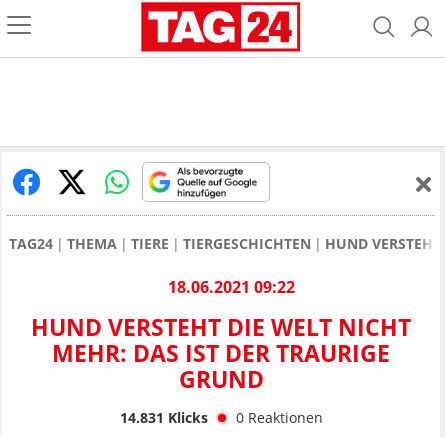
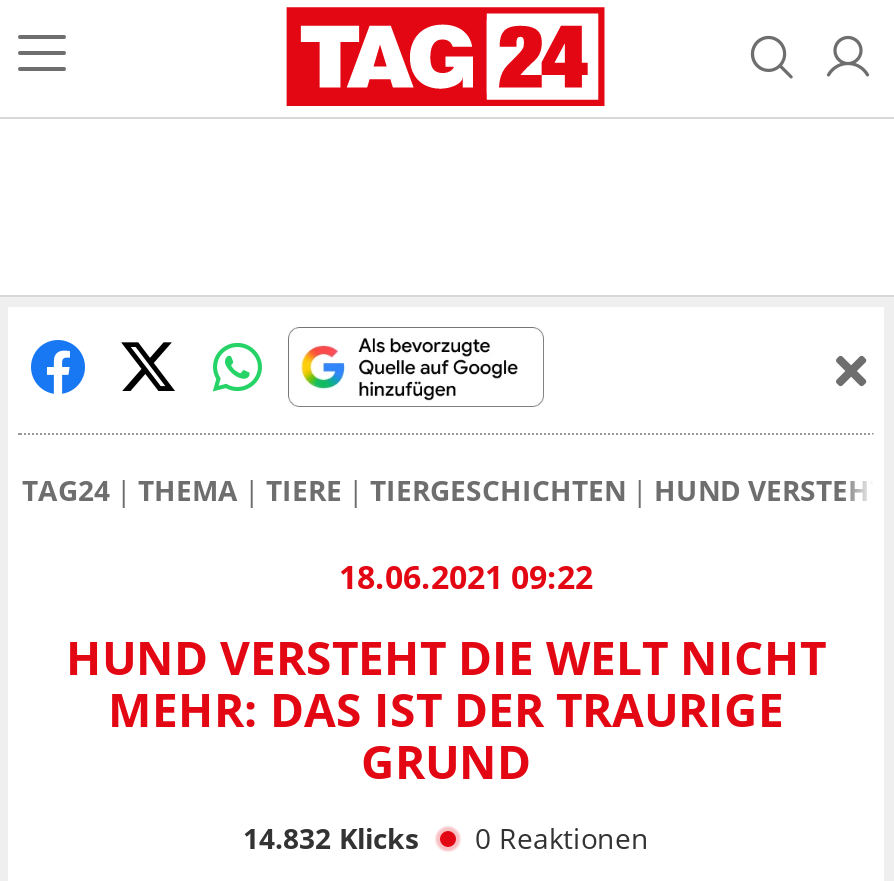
[119,408,322,427] 14.831 Klicks 0 Reaktionen -> [243,819,649,857] 14.832 Klicks 0 Reaktionen

